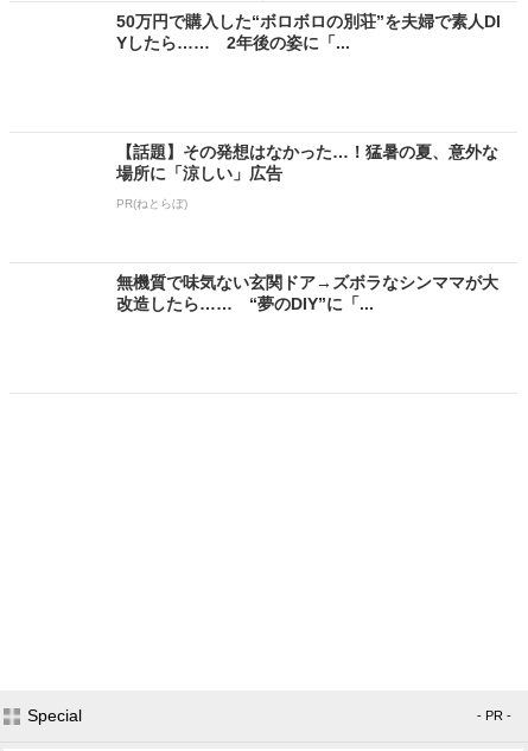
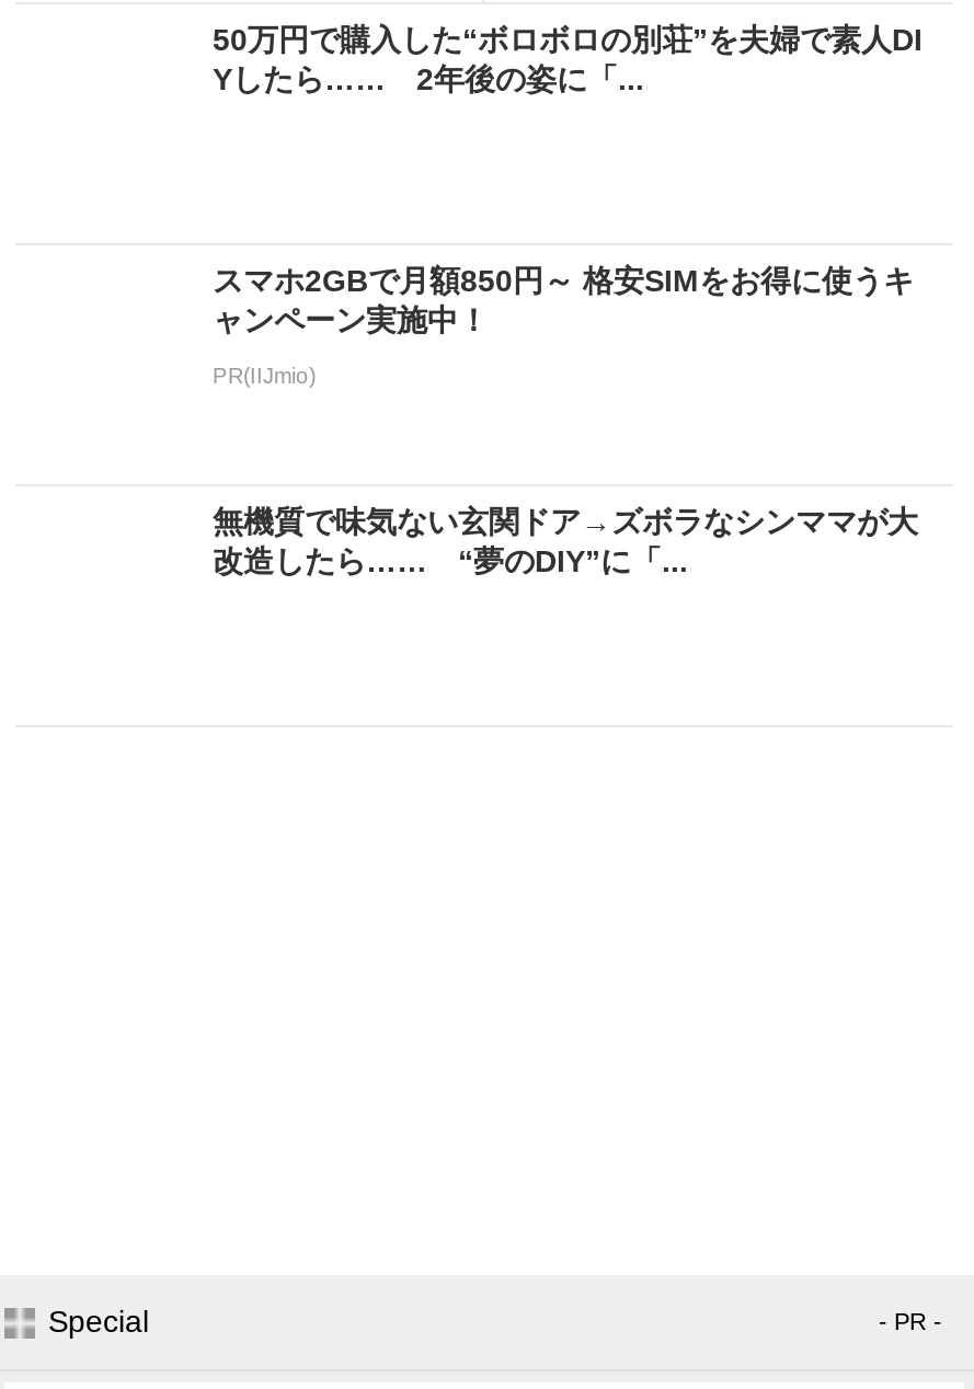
[116,143,498,183] 【話題】その発想はなかった…！猛暑の夏、意外な | 場所に「涼しい」広告 -> [213,262,914,337] スマホ2GBで月額850円～ 格安SIMをお得に使うキ | ャンペーン実施中！
[116,197,187,210] PR(ねとらぼ) -> [213,363,316,387] PR(IIJmio)

